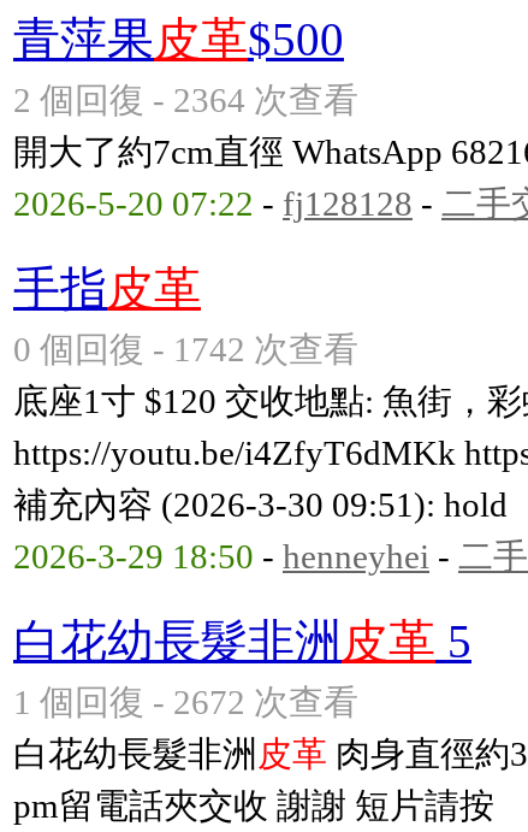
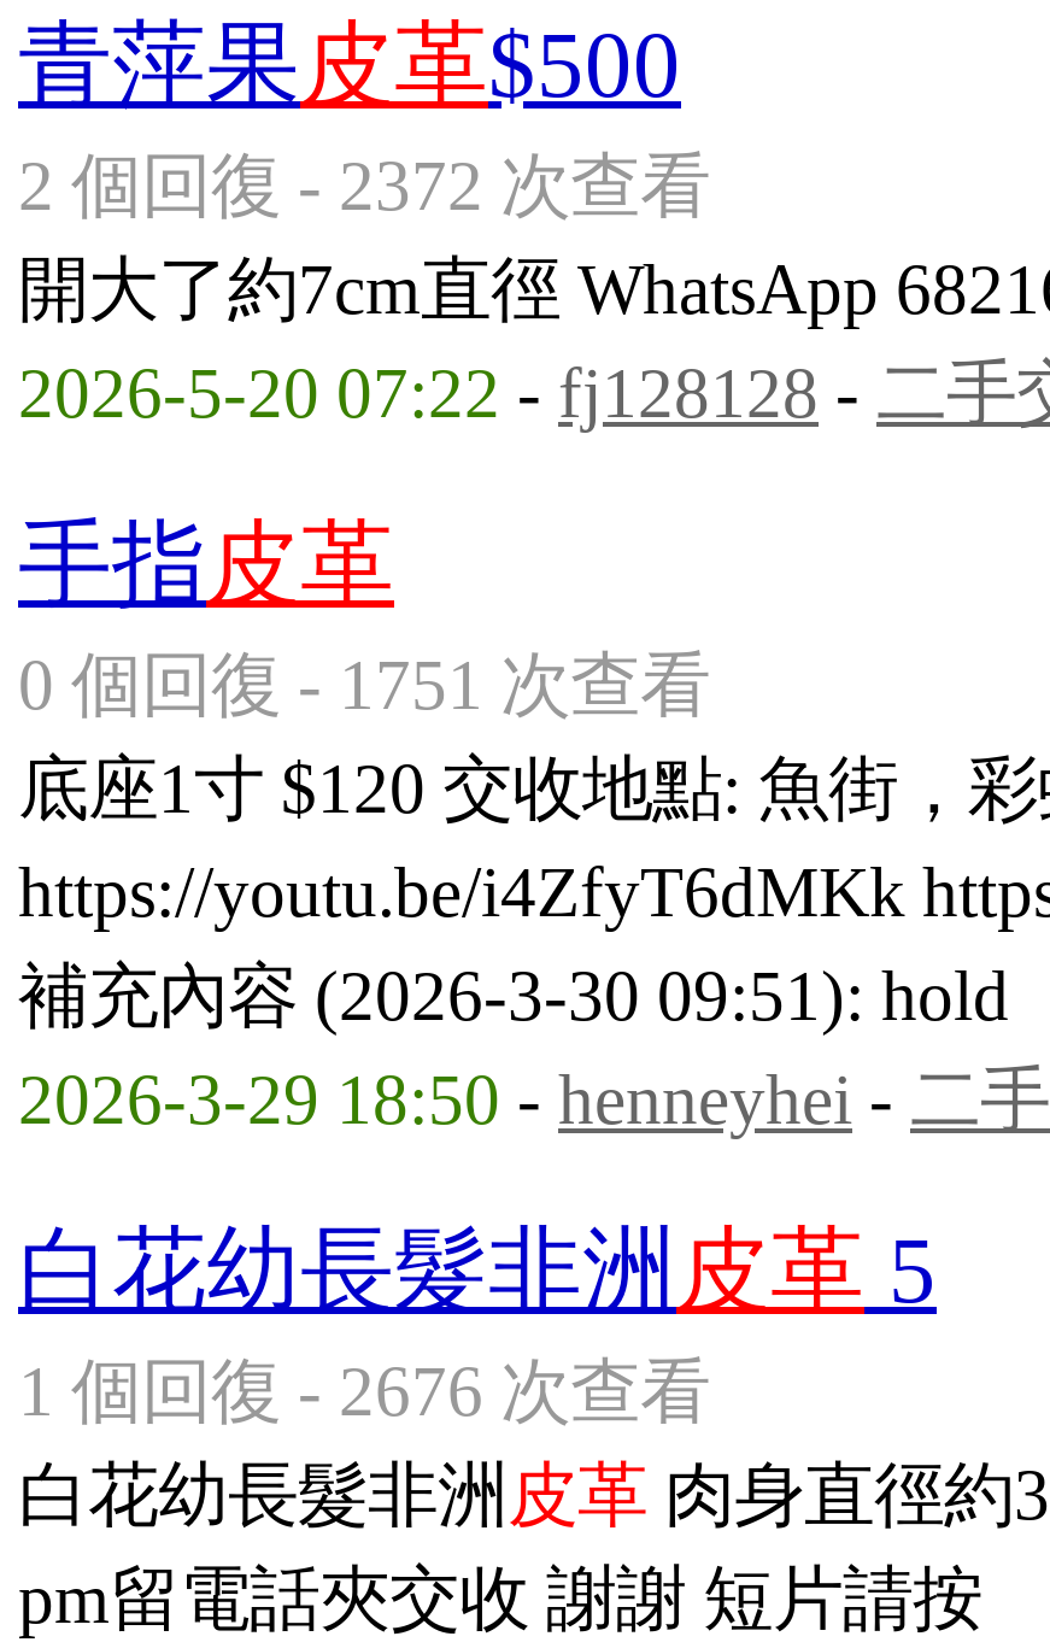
[13,81,358,119] 2 個回復 - 2364 次查看 -> [18,147,710,224] 2 個回復 - 2372 次查看
[13,330,358,368] 0 個回復 - 1742 次查看 -> [18,646,710,723] 0 個回復 - 1751 次查看
[13,683,358,721] 1 個回復 - 2672 次查看 -> [18,1353,710,1430] 1 個回復 - 2676 次查看

